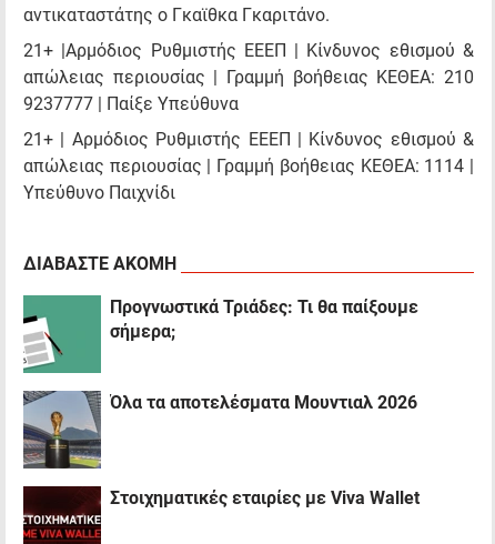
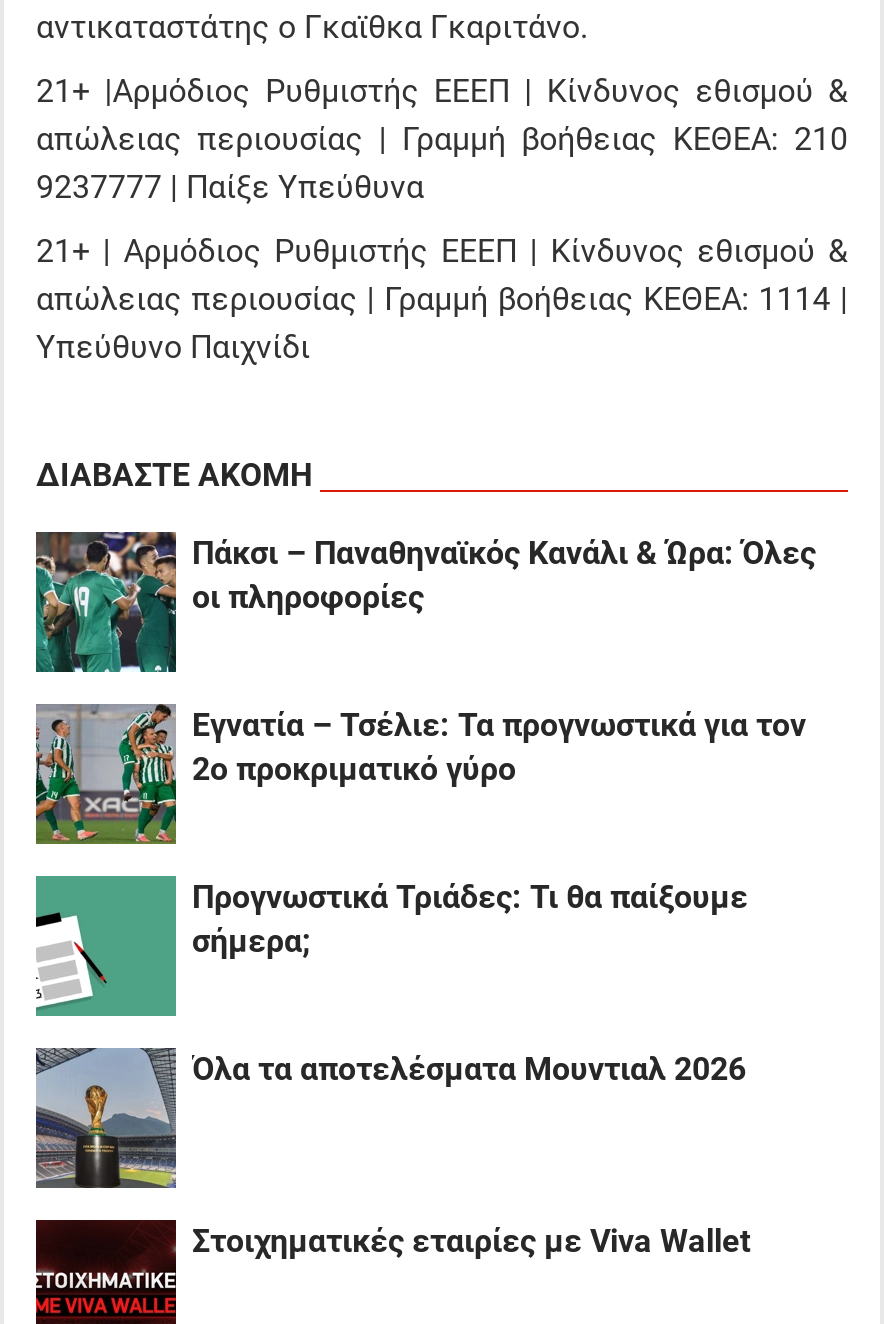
none -> [34,530,816,788] [image] | Πάκσι – Παναθηναϊκός Κανάλι & Ώρα: Όλες | οι πληροφορίες | Εγνατία – Τσέλιε: Τα προγνωστικά για τον | 2ο προκριματικό γύρο
none -> [36,706,176,844] [image]

